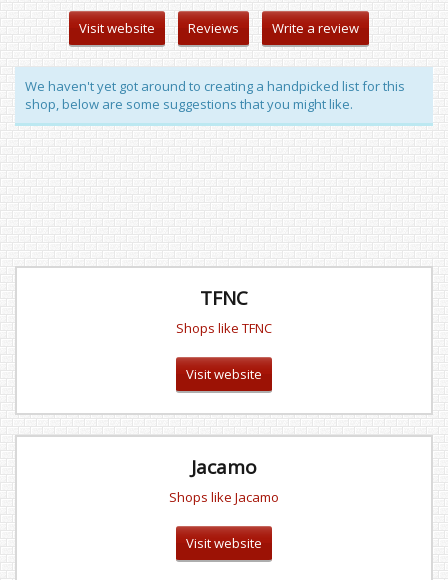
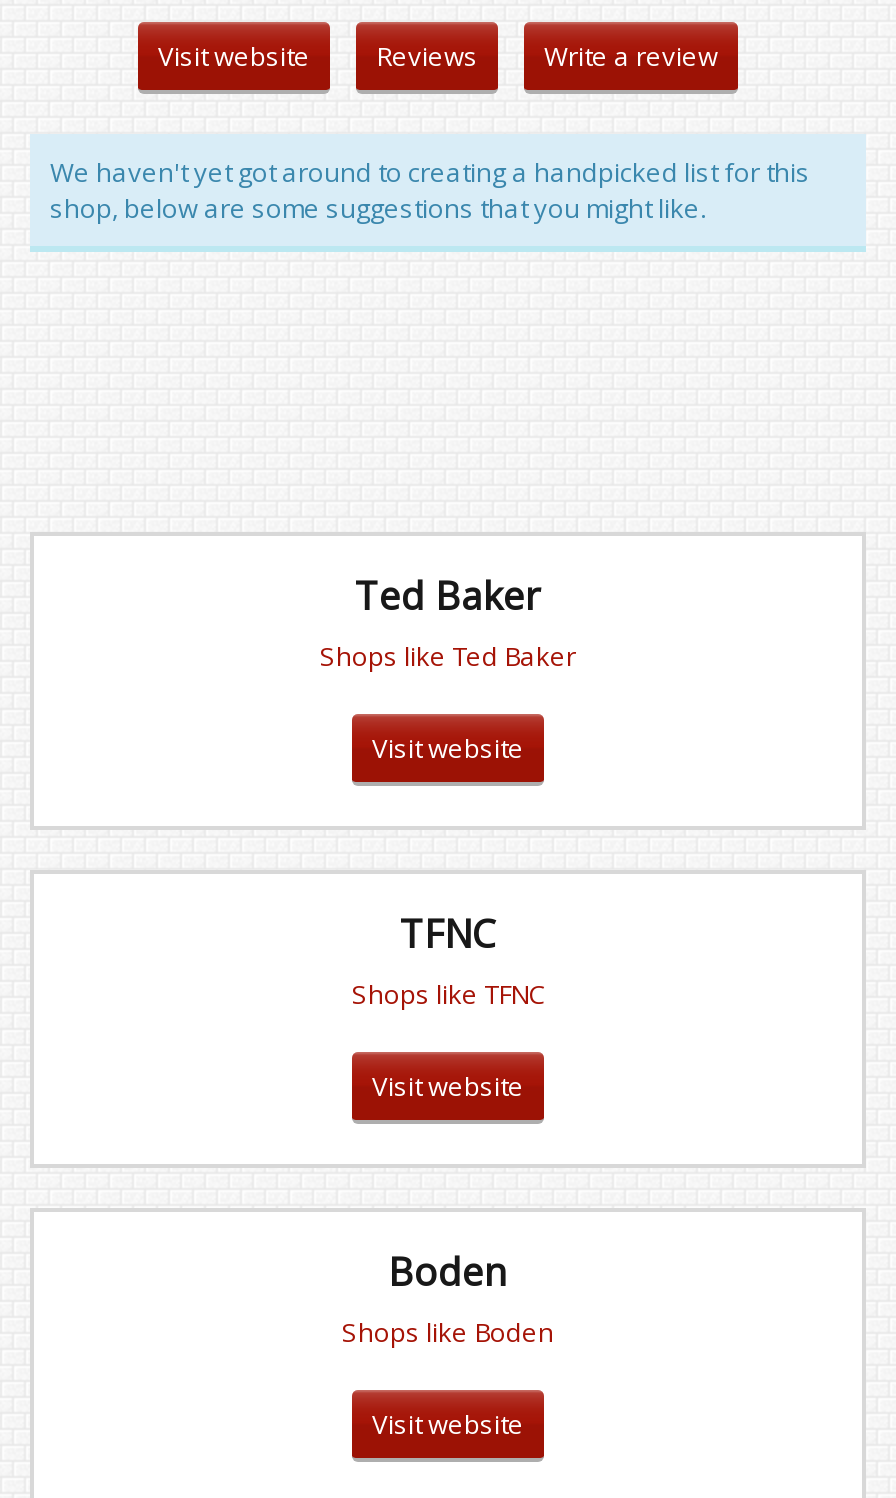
none -> [320,570,576,766] Ted Baker | Shops like Ted Baker | Visit website
[169,454,279,506] Jacamo | Shops like Jacamo -> [342,1246,554,1350] Boden | Shops like Boden

